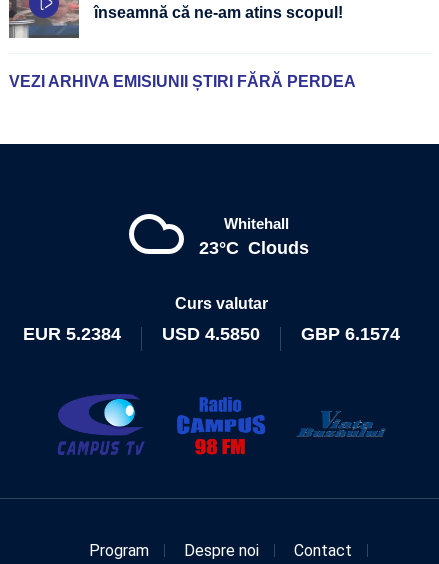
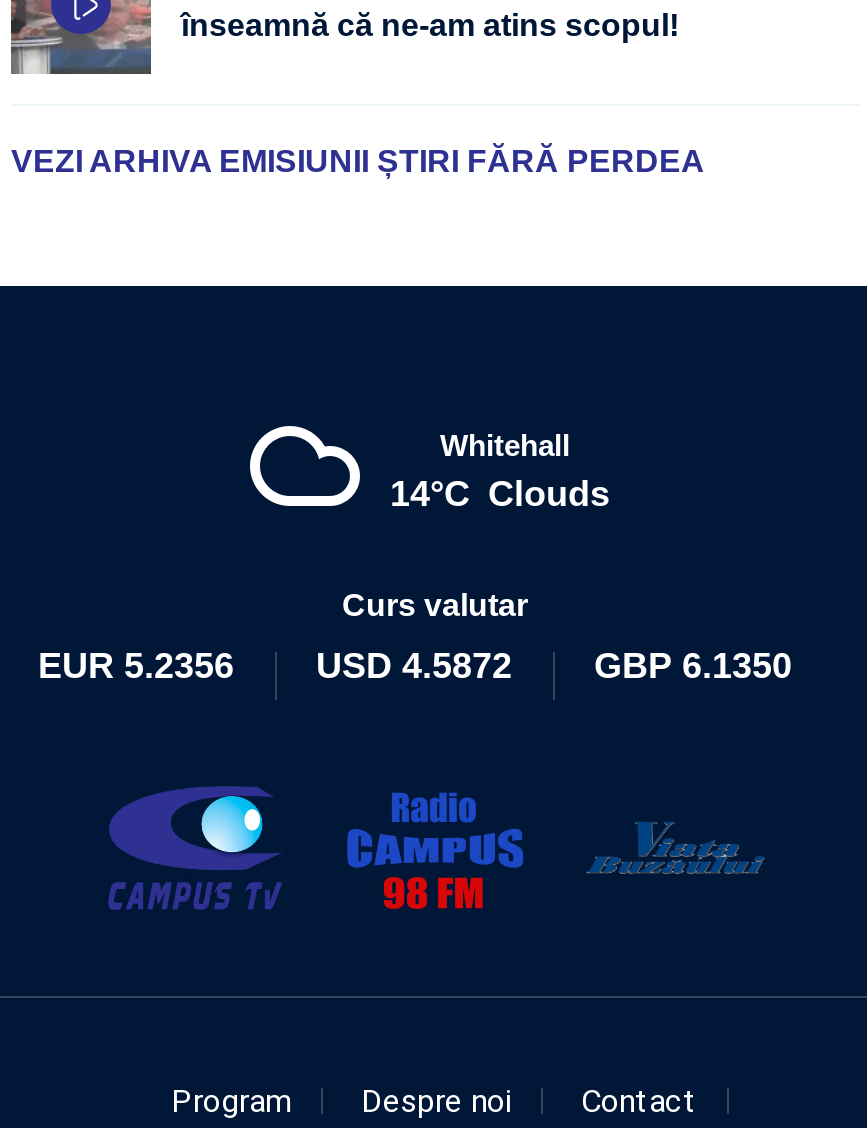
[198,238,308,258] 23°C Clouds -> [390,475,610,515] 14°C Clouds
[22,324,120,344] EUR 5.2384 -> [38,647,234,687] EUR 5.2356
[161,324,259,344] USD 4.5850 -> [316,647,512,687] USD 4.5872
[300,324,399,344] GBP 6.1574 -> [594,647,792,687] GBP 6.1350

